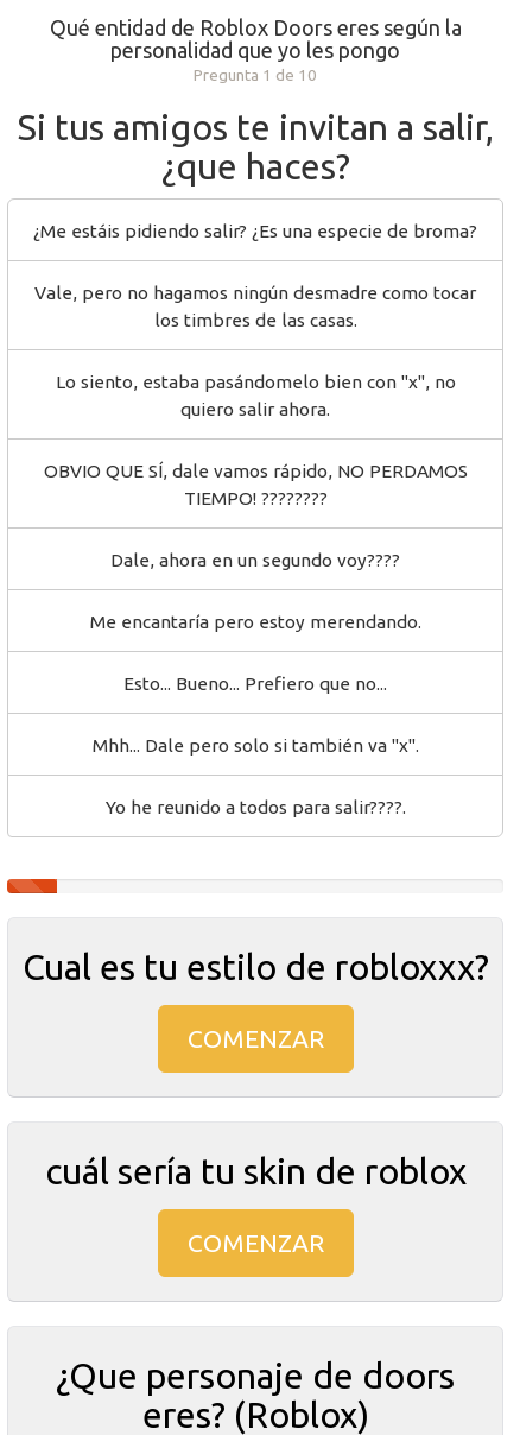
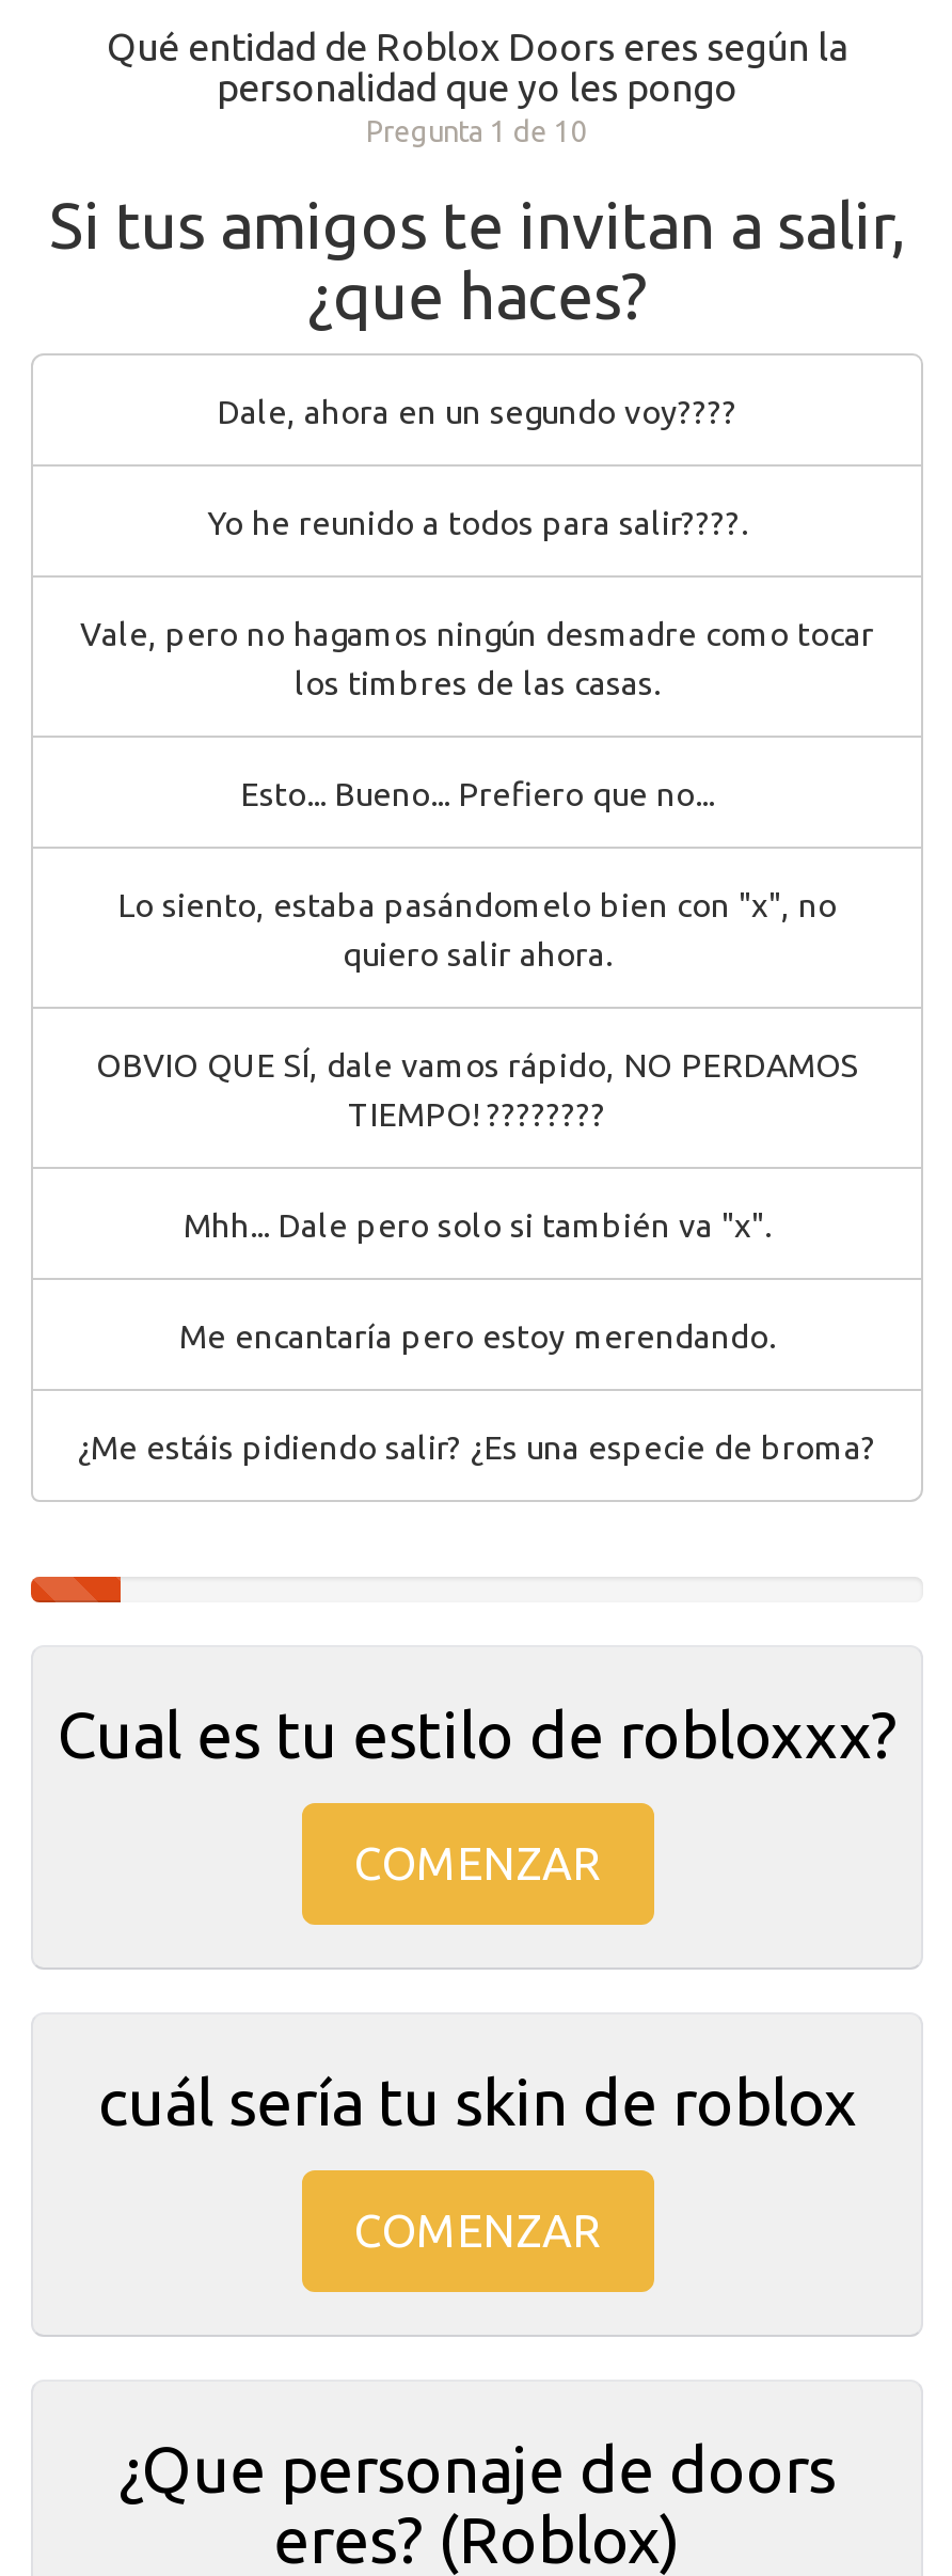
moved [33,221,477,241] -> [78,1429,876,1466]: ¿Me estáis pidiendo salir? ¿Es una especie de broma?
moved [34,283,476,330] -> [80,616,874,701]: Vale, pero no hagamos ningún desmadre como tocar | los timbres de las casas.
moved [43,372,467,508] -> [96,887,858,1133]: Lo siento, estaba pasándomelo bien con "x", no | quiero salir ahora. | OBVIO QUE SÍ, dale vamos rápido, NO PERDAMOS | TIEMPO! ????????
moved [110,550,400,570] -> [217,394,737,430]: Dale, ahora en un segundo voy????
moved [90,612,421,632] -> [179,1318,775,1355]: Me encantaría pero estoy merendando.
moved [123,674,387,694] -> [240,776,714,812]: Esto... Bueno... Prefiero que no...
moved [92,735,418,756] -> [184,1207,771,1244]: Mhh... Dale pero solo si también va "x".
moved [105,797,405,817] -> [207,505,747,541]: Yo he reunido a todos para salir????.

